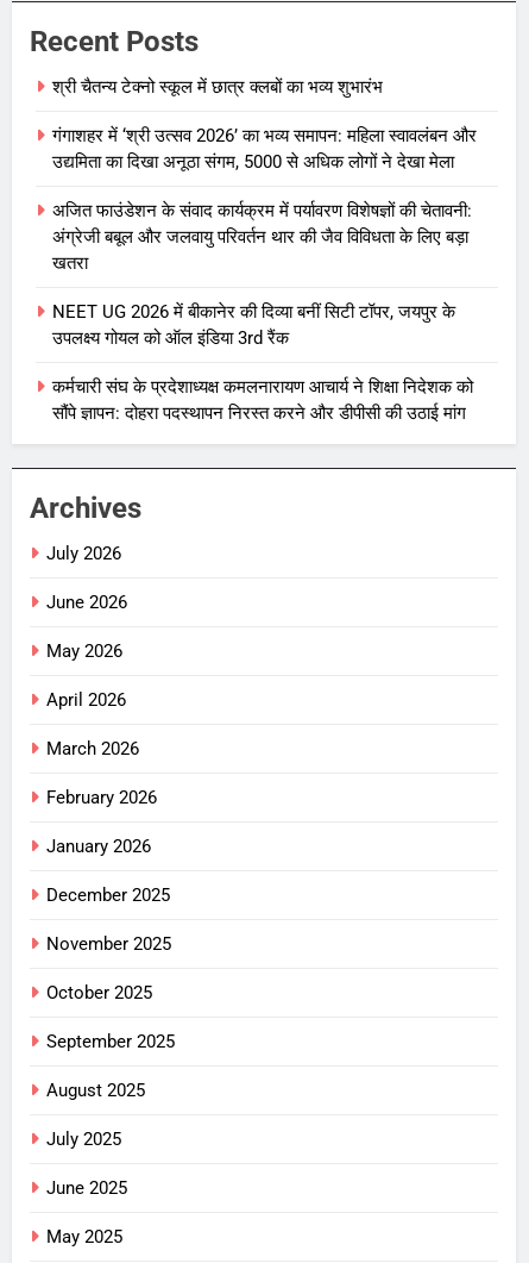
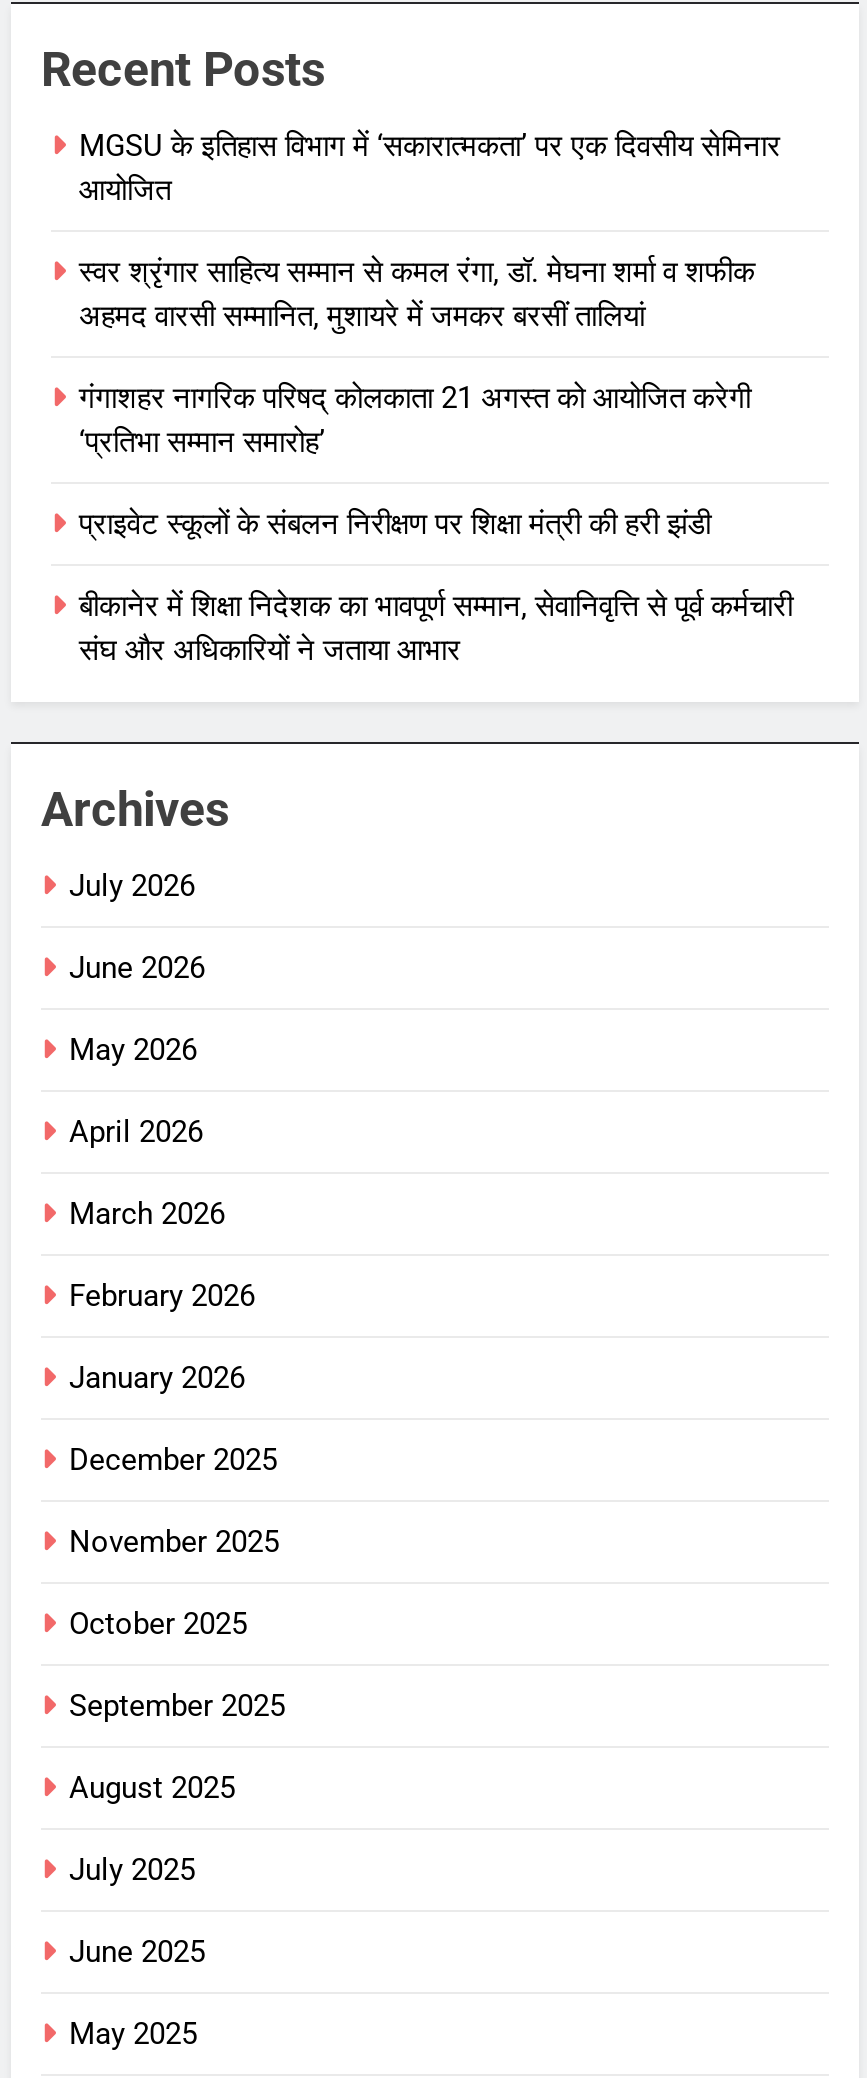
[52,76,383,97] श्री चैतन्य टेक्नो स्कूल में छात्र क्लबों का भव्य शुभारंभ -> [79,128,781,208] MGSU के इतिहास विभाग में ‘सकारात्मकता’ पर एक दिवसीय सेमिनार | आयोजित
[52,125,477,172] गंगाशहर में ‘श्री उत्सव 2026’ का भव्य समापन: महिला स्वावलंबन और | उद्यमिता का दिखा अनूठा संगम, 5000 से अधिक लोगों ने देखा मेला -> [79,254,755,334] स्वर श्रृंगार साहित्य सम्मान से कमल रंगा, डॉ. मेघना शर्मा व शफीक | अहमद वारसी सम्मानित, मुशायरे में जमकर बरसीं तालियां
[52,200,472,274] अजित फाउंडेशन के संवाद कार्यक्रम में पर्यावरण विशेषज्ञों की चेतावनी: | अंग्रेजी बबूल और जलवायु परिवर्तन थार की जैव विविधता के लिए बड़ा | खतरा -> [79,380,751,460] गंगाशहर नागरिक परिषद् कोलकाता 21 अगस्त को आयोजित करेगी | ‘प्रतिभा सम्मान समारोह’
[52,301,455,349] NEET UG 2026 में बीकानेर की दिव्या बनीं सिटी टॉपर, जयपुर के | उपलक्ष्य गोयल को ऑल इंडिया 3rd रैंक -> [79,506,711,542] प्राइवेट स्कूलों के संबलन निरीक्षण पर शिक्षा मंत्री की हरी झंडी
[52,376,473,424] कर्मचारी संघ के प्रदेशाध्यक्ष कमलनारायण आचार्य ने शिक्षा निदेशक को | सौंपे ज्ञापन: दोहरा पदस्थापन निरस्त करने और डीपीसी की उठाई मांग -> [79,588,793,668] बीकानेर में शिक्षा निदेशक का भावपूर्ण सम्मान, सेवानिवृत्ति से पूर्व कर्मचारी | संघ और अधिकारियों ने जताया आभार

